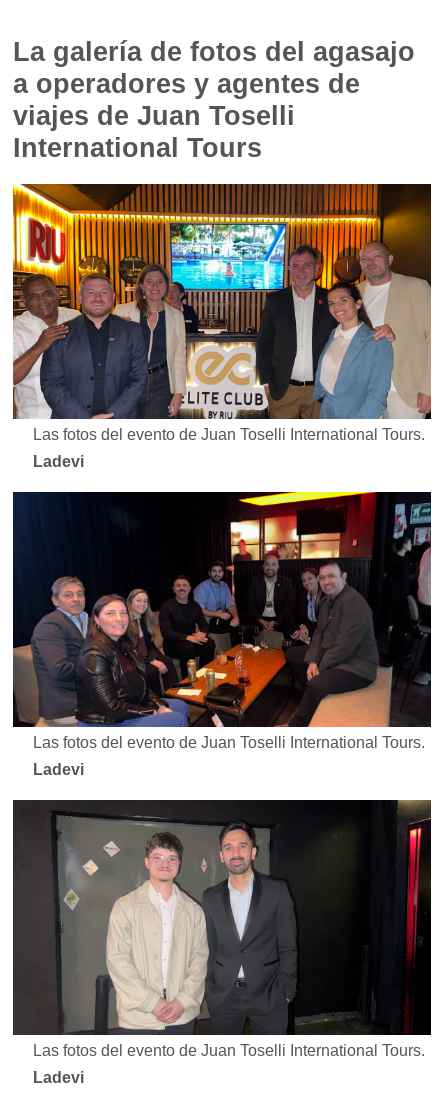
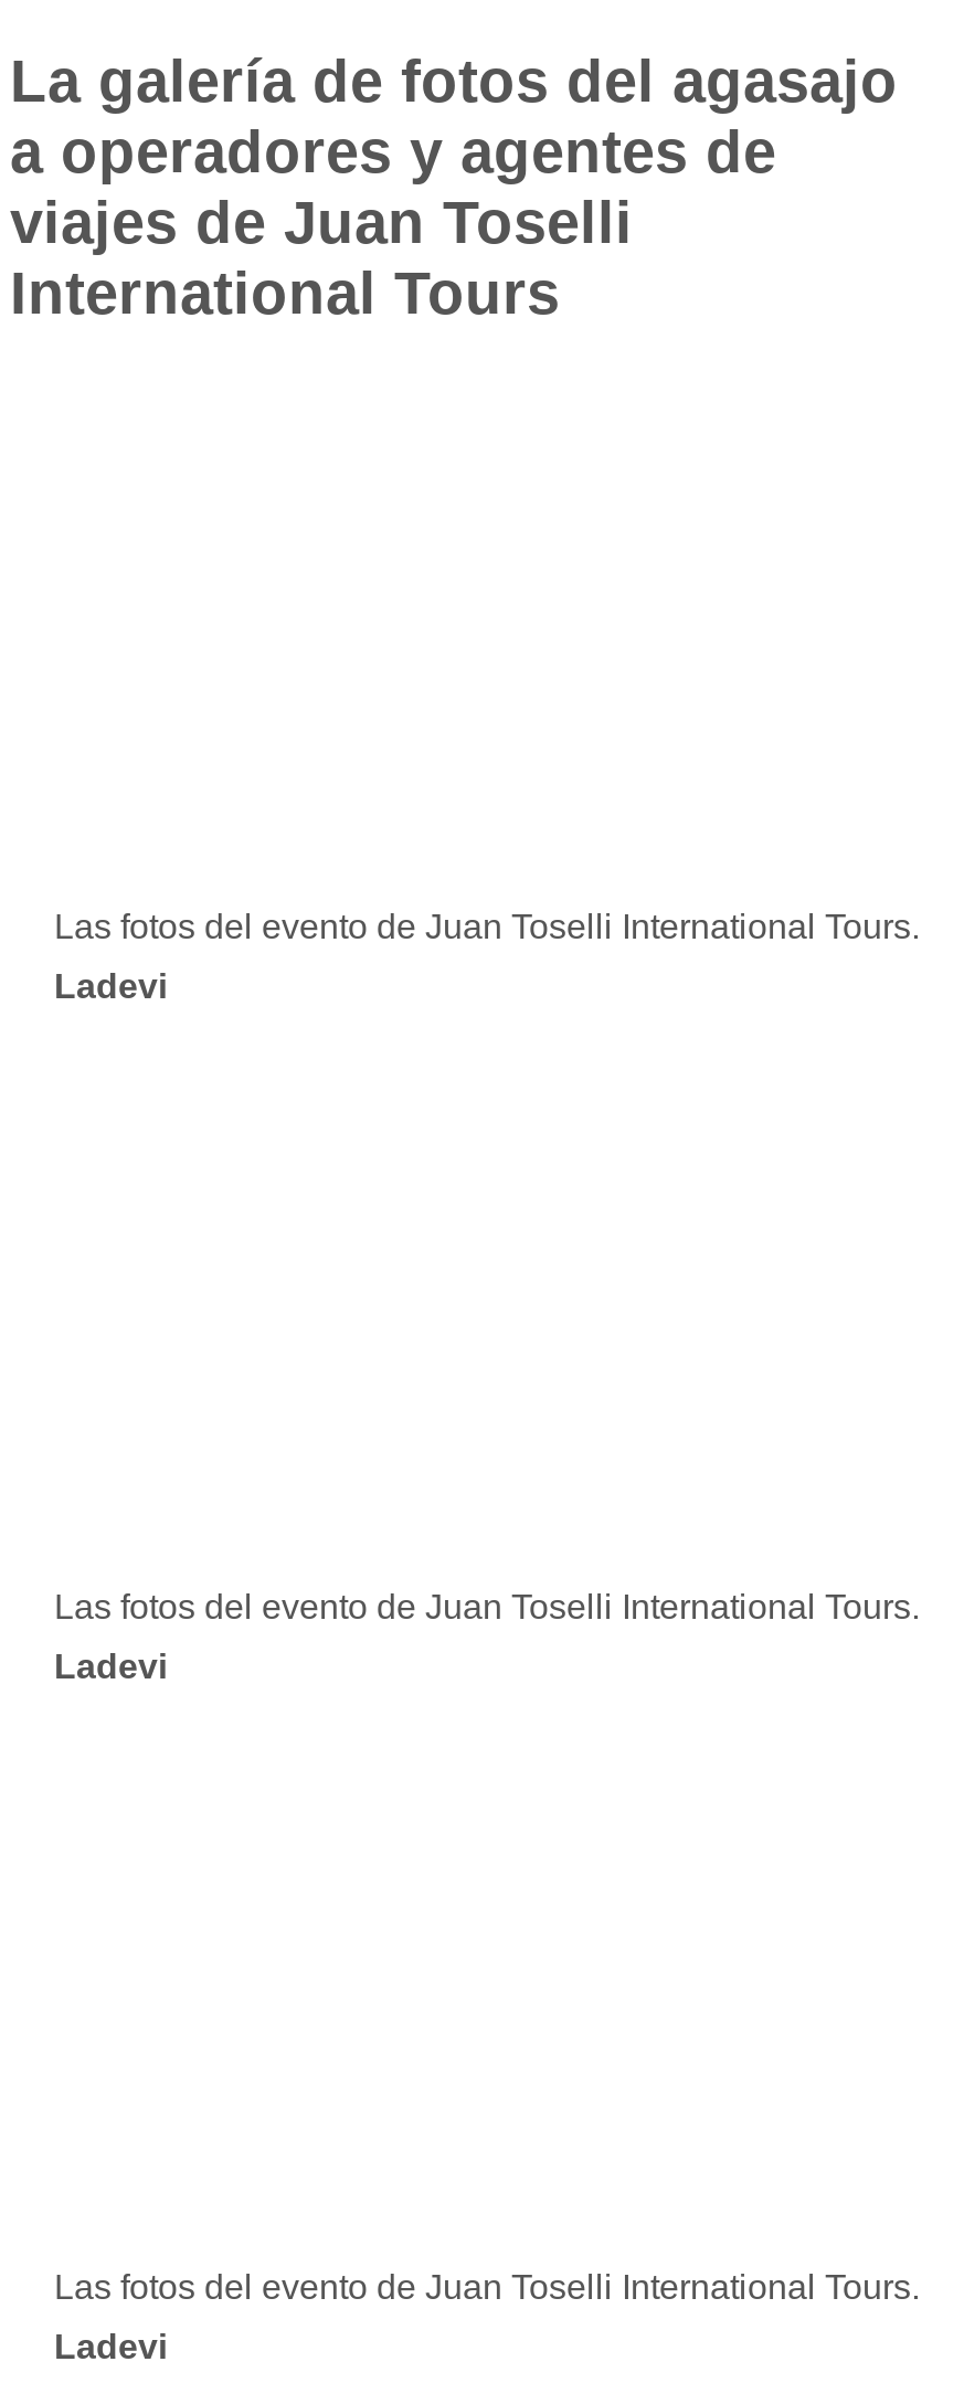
[12,183,432,420] [image] -> none
[12,491,432,728] [image] -> none
[12,799,432,1036] [image] -> none

